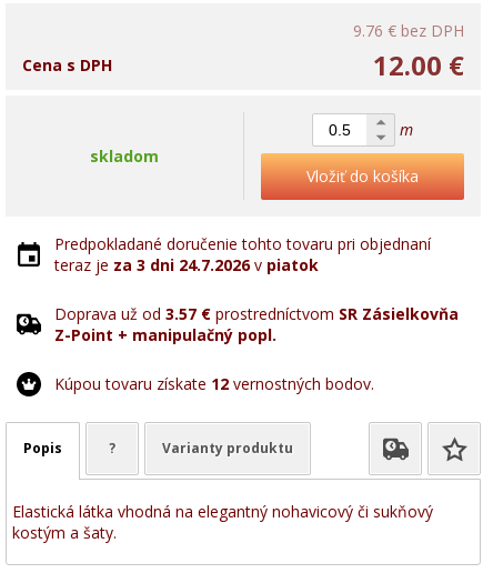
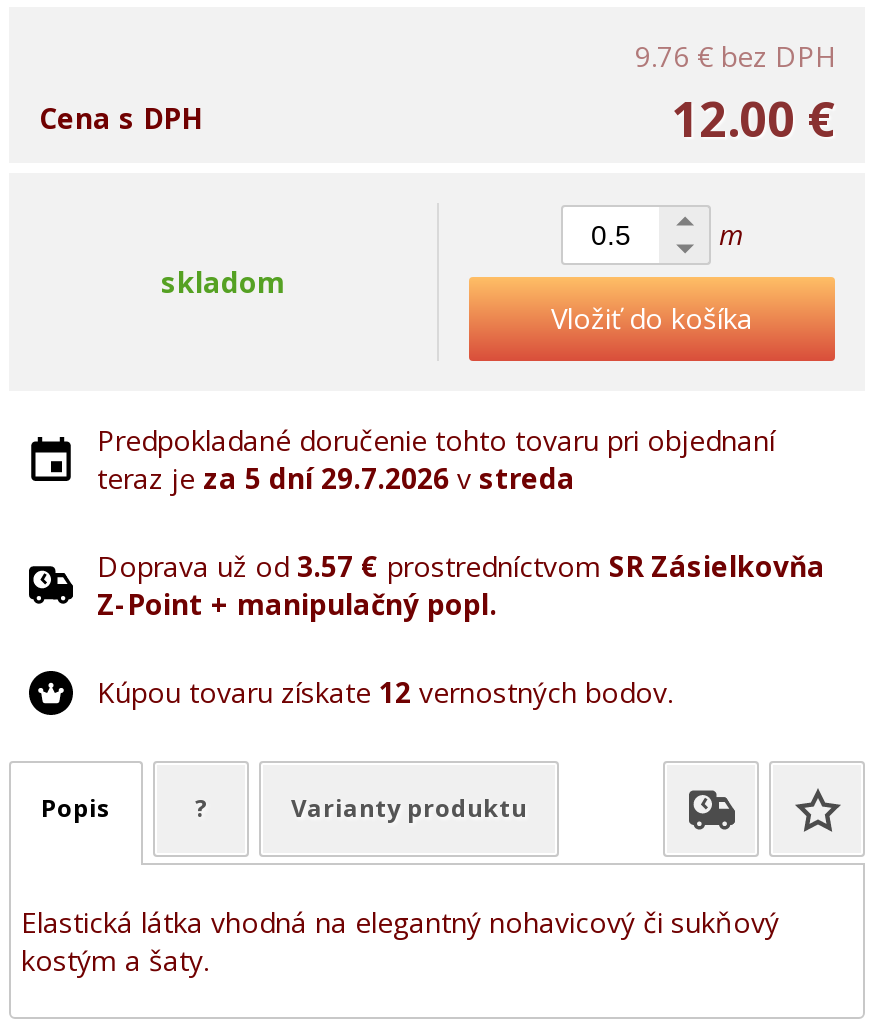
[54,254,319,275] teraz je za 3 dni 24.7.2026 v piatok -> [97,459,575,497] teraz je za 5 dní 29.7.2026 v streda

